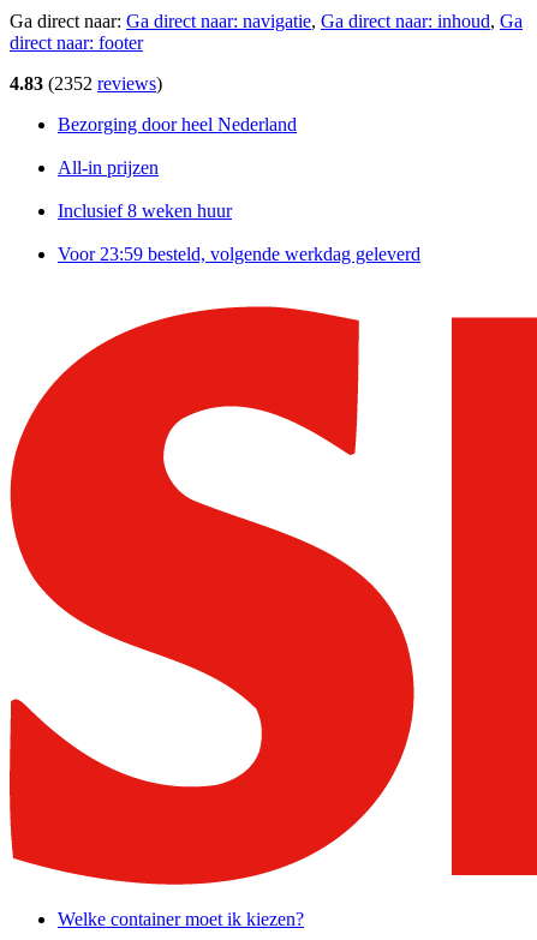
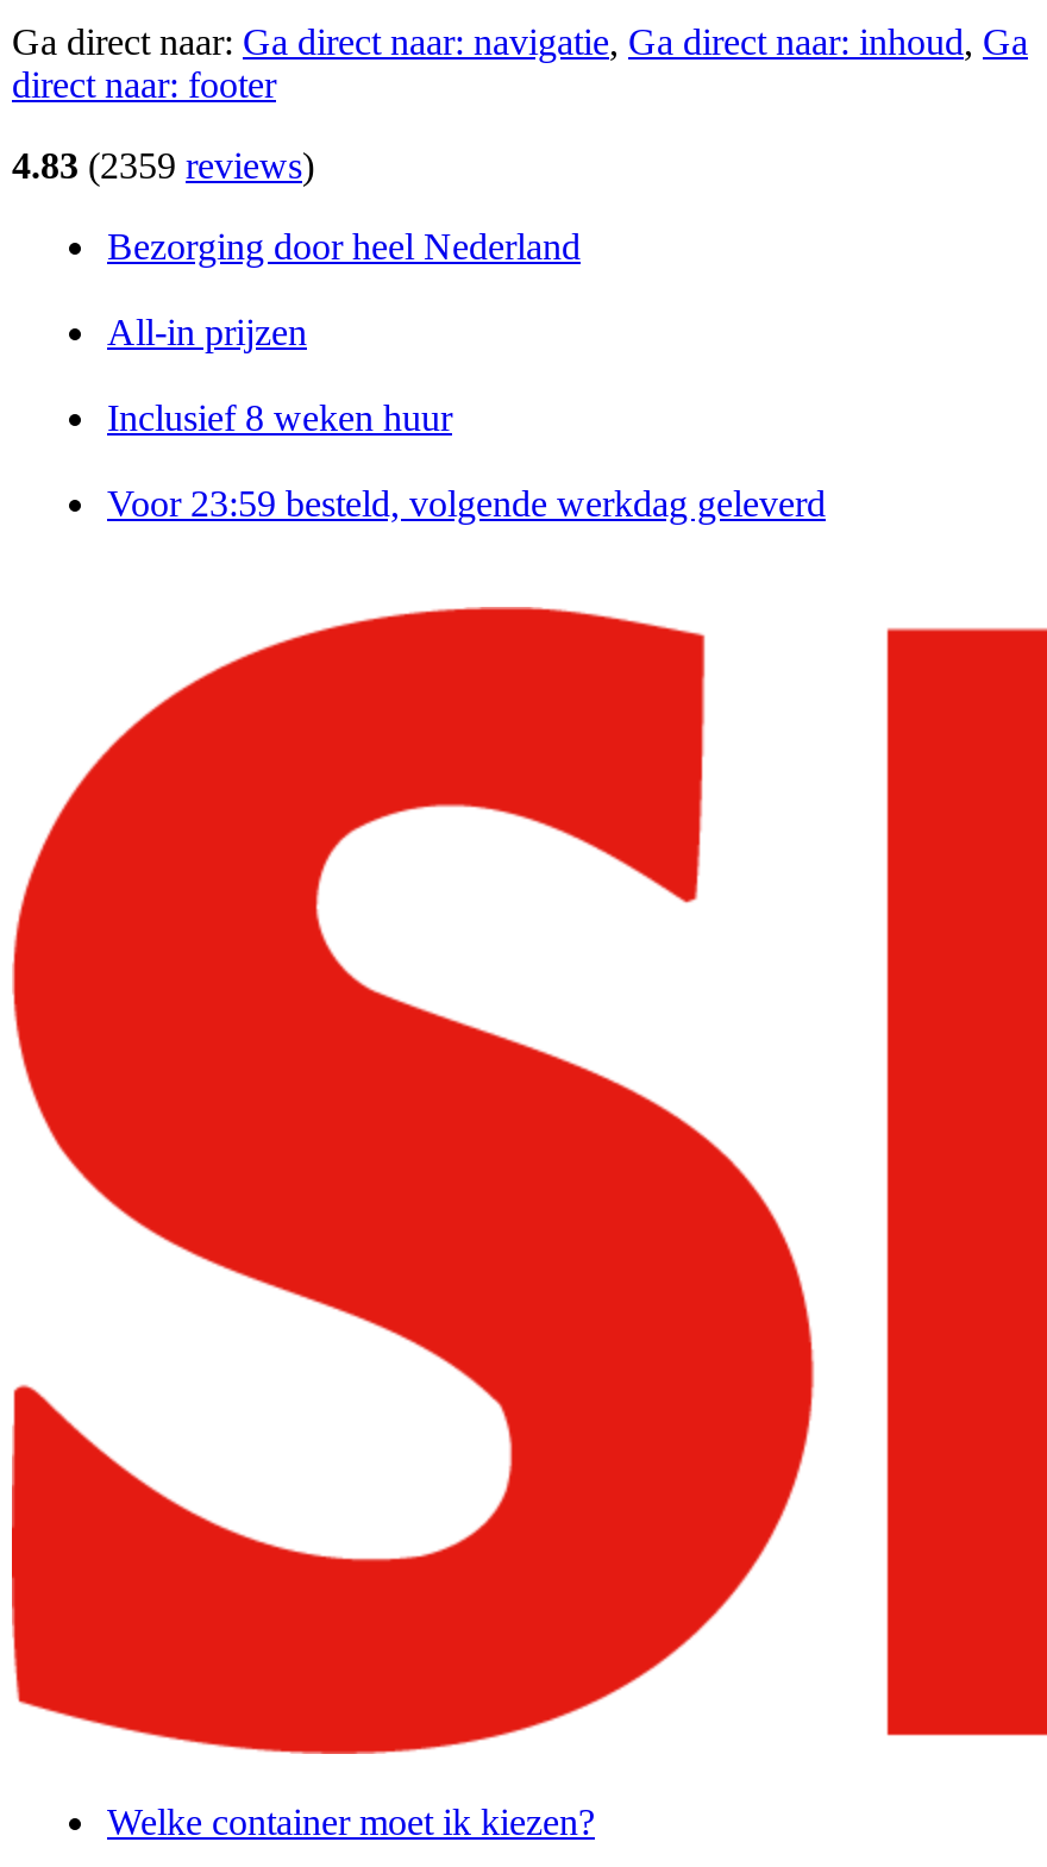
[10,73,162,94] 4.83 (2352 reviews) -> [12,145,314,186] 4.83 (2359 reviews)

